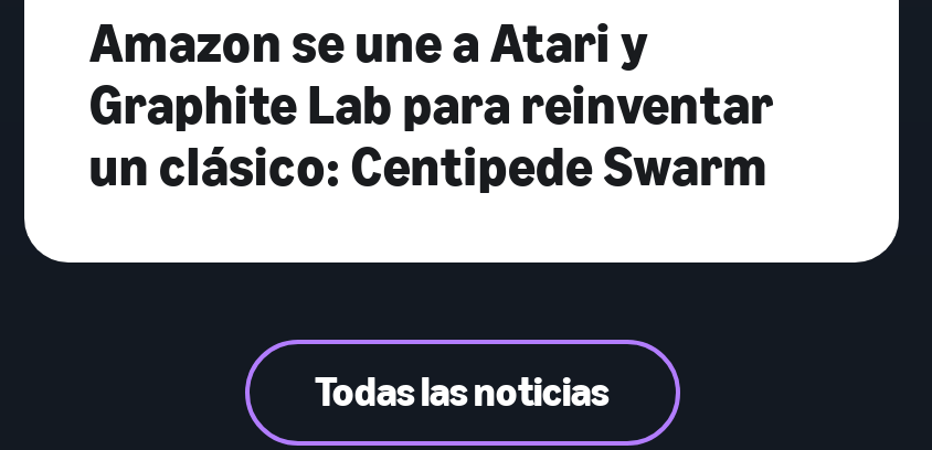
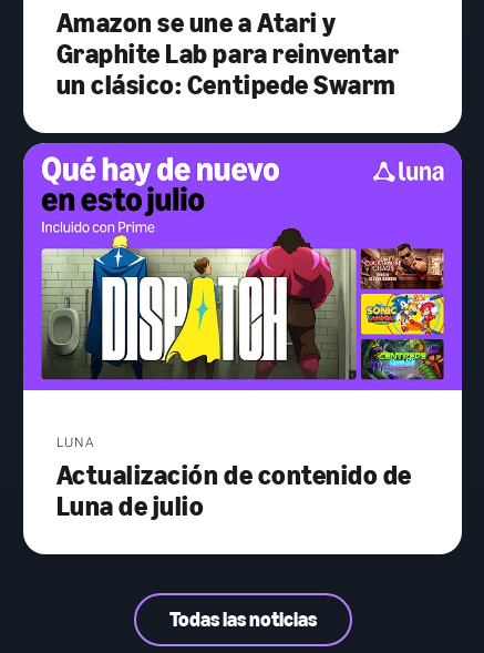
none -> [22,142,463,523] [image] | LUNA | Actualización de contenido de | Luna de julio

